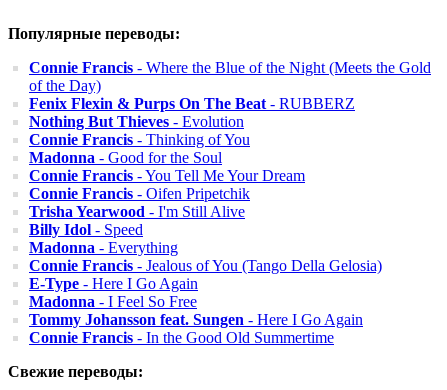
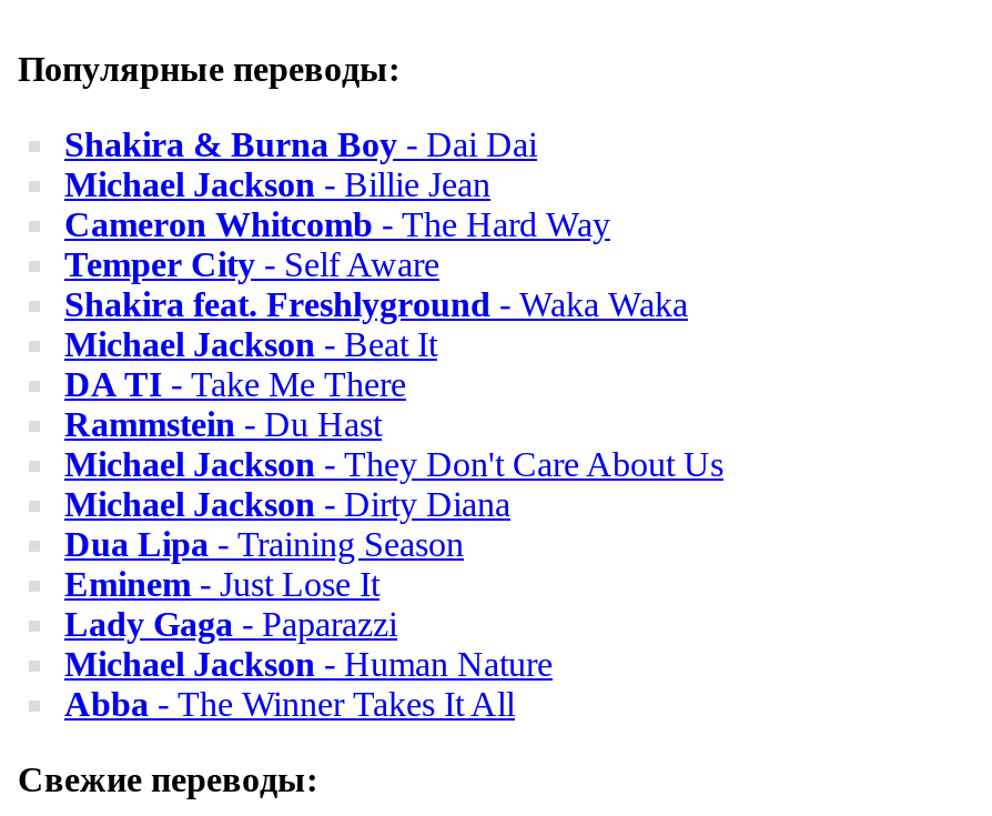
[29,59,431,346] Connie Francis - Where the Blue of the Night (Meets the Gold | of the Day) | Fenix Flexin & Purps On The Beat - RUBBERZ | Nothing But Thieves - Evolution | Connie Francis - Thinking of You | Madonna - Good for the Soul | Connie Francis - You Tell Me Your Dream | Connie Francis - Oifen Pripetchik | Trisha Yearwood - I'm Still Alive | Billy Idol - Speed | Madonna - Everything | Connie Francis - Jealous of You (Tango Della Gelosia) | E-Type - Here I Go Again | Madonna - I Feel So Free | Tommy Johansson feat. Sungen - Here I Go Again | Connie Francis - In the Good Old Summertime -> [64,125,723,723] Shakira & Burna Boy - Dai Dai | Michael Jackson - Billie Jean | Cameron Whitcomb - The Hard Way | Temper City - Self Aware | Shakira feat. Freshlyground - Waka Waka | Michael Jackson - Beat It | DA TI - Take Me There | Rammstein - Du Hast | Michael Jackson - They Don't Care About Us | Michael Jackson - Dirty Diana | Dua Lipa - Training Season | Eminem - Just Lose It | Lady Gaga - Paparazzi | Michael Jackson - Human Nature | Abba - The Winner Takes It All

